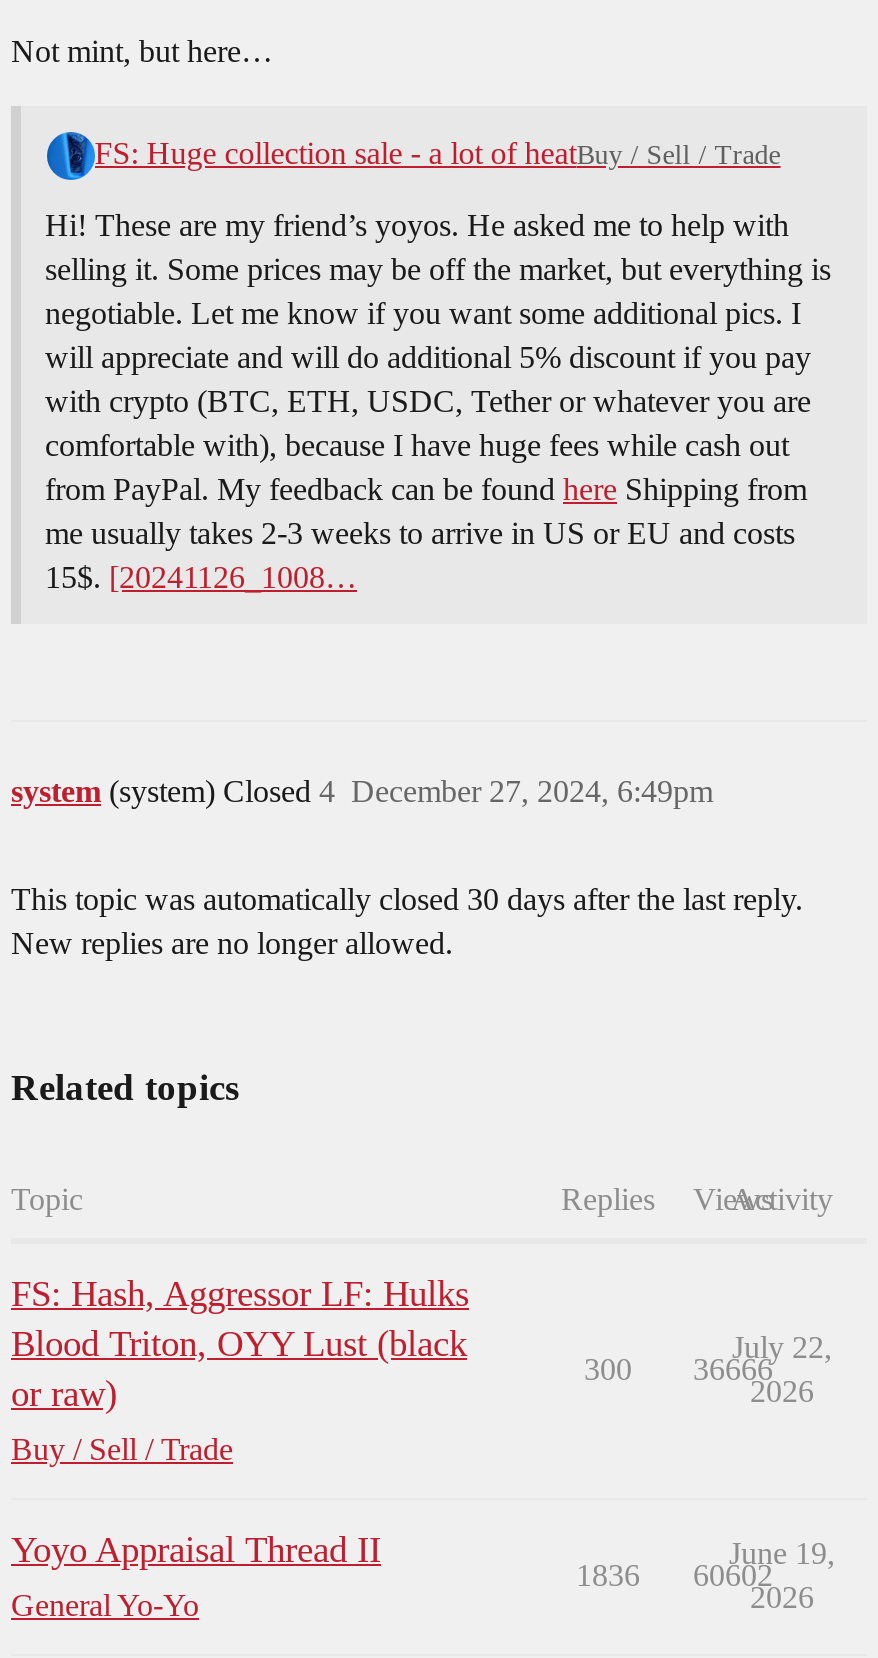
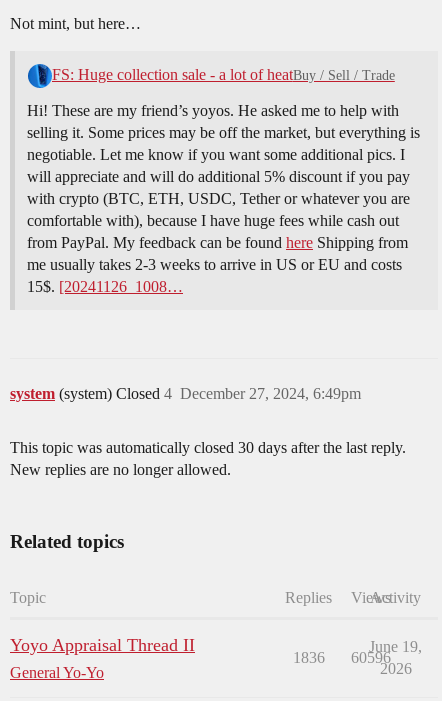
[11,1273,469,1465] FS: Hash, Aggressor LF: Hulks | Blood Triton, OYY Lust (black | or raw) | Buy / Sell / Trade -> none
[732,1329,832,1407] July 22, | 2026 -> none
[584,1351,773,1385] 300 | 36666 -> none
[576,1557,773,1591] 1836 60602 -> [292,648,391,665] 1836 60596

